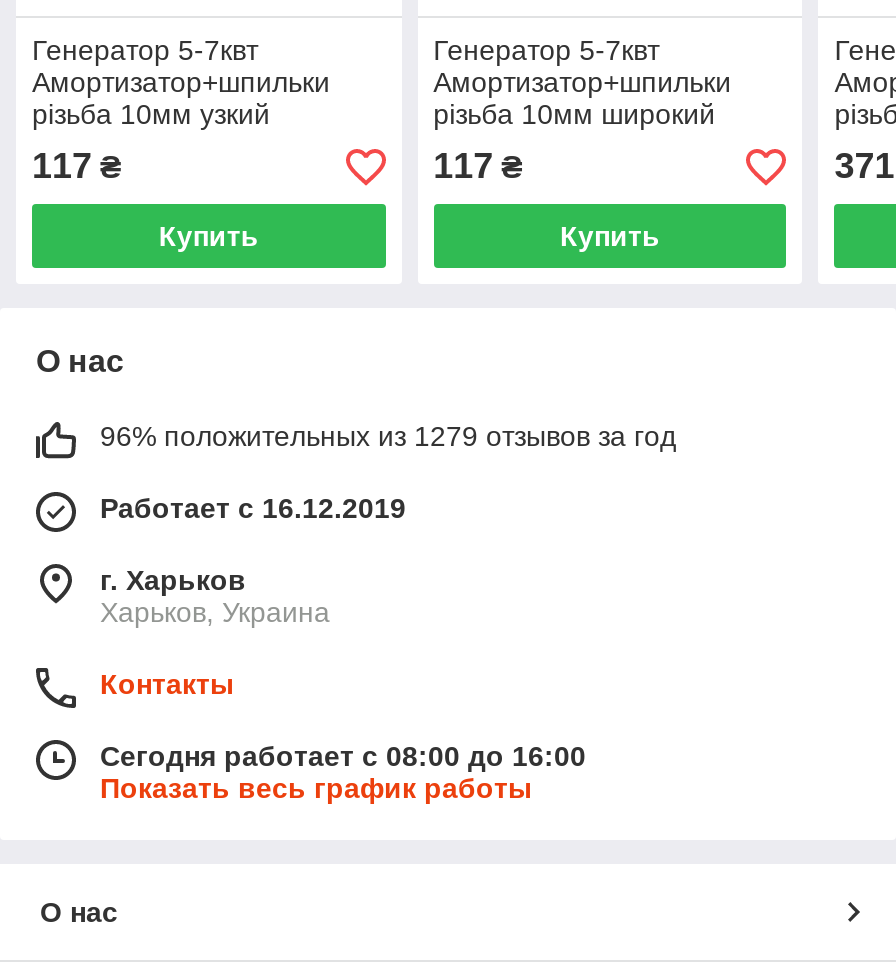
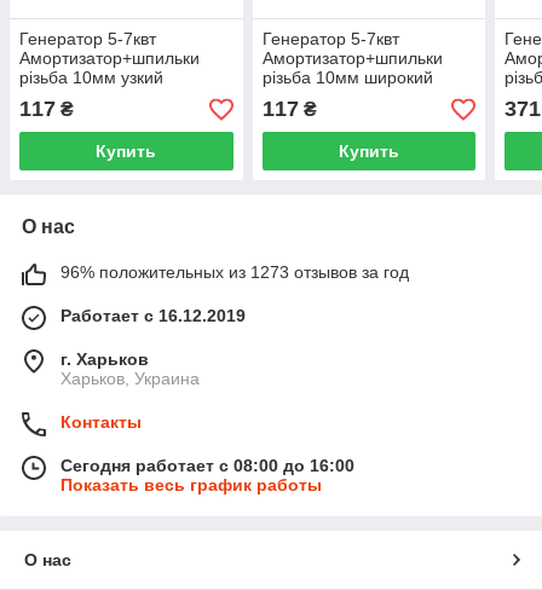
[100,421,676,453] 96% положительных из 1279 отзывов за год -> [60,263,409,282] 96% положительных из 1273 отзывов за год

